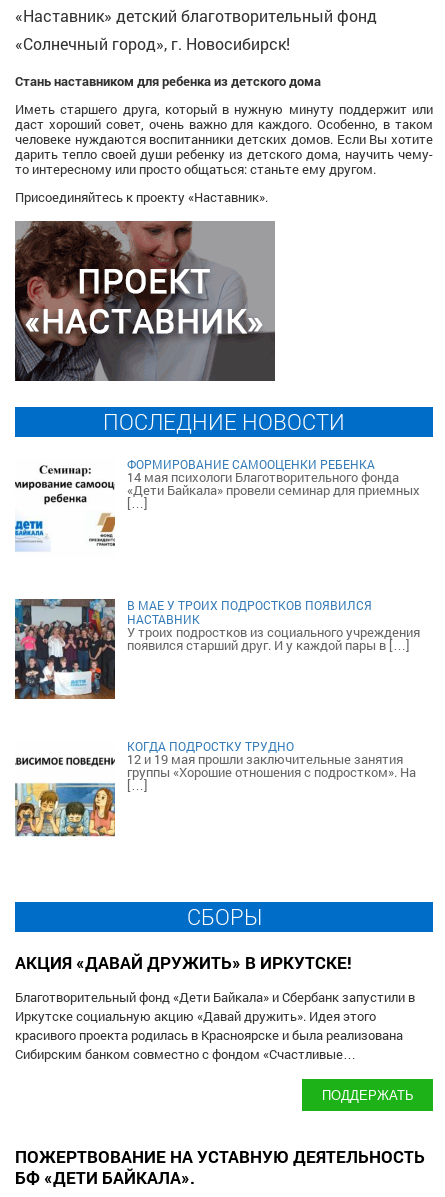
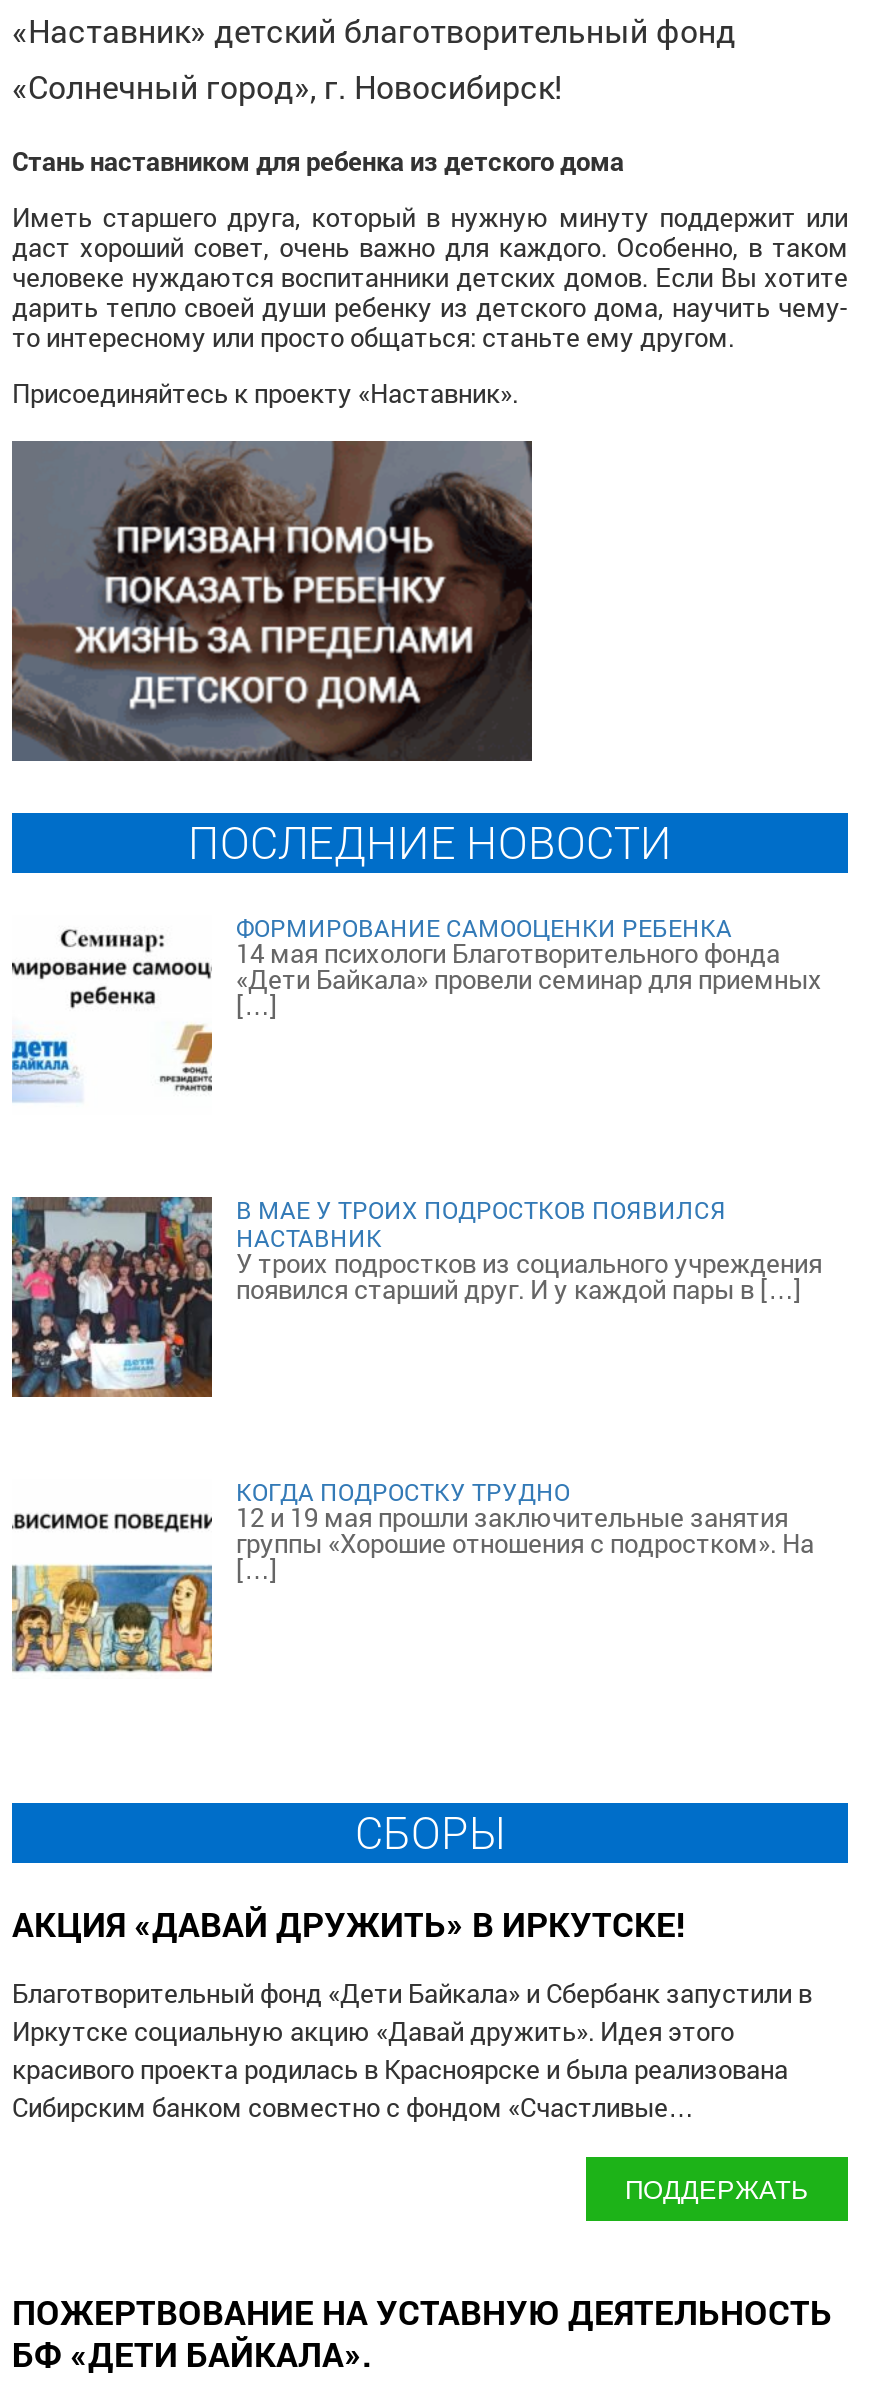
[14,221,275,382] [image] -> [10,441,532,763] [image]

